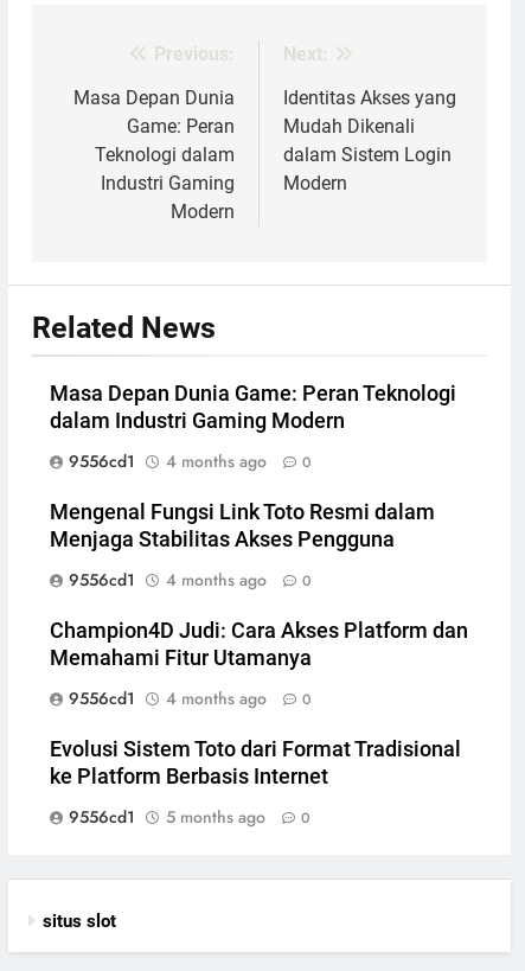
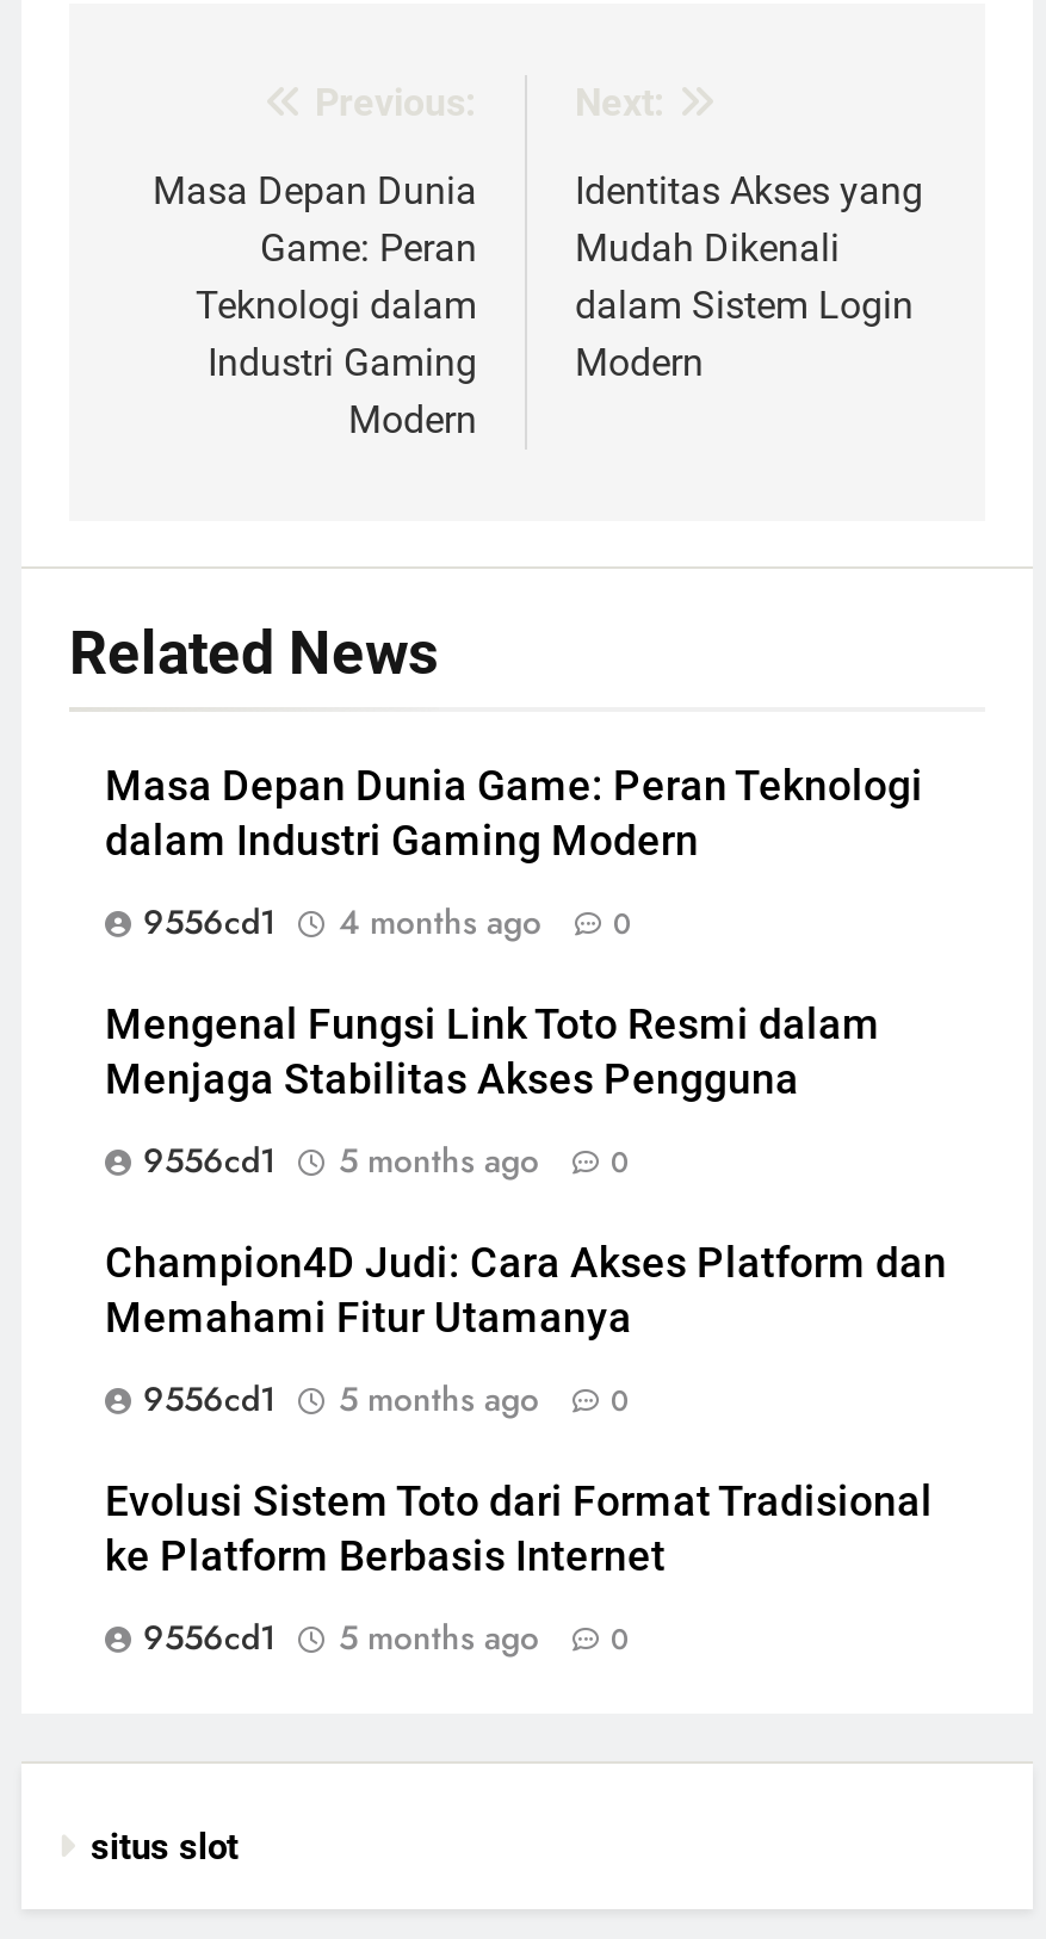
[69,568,312,592] 9556cd1 4 months ago 0 -> [143,1137,630,1184] 9556cd1 5 months ago 0
[69,687,312,710] 9556cd1 4 months ago 0 -> [143,1375,630,1423] 9556cd1 5 months ago 0

